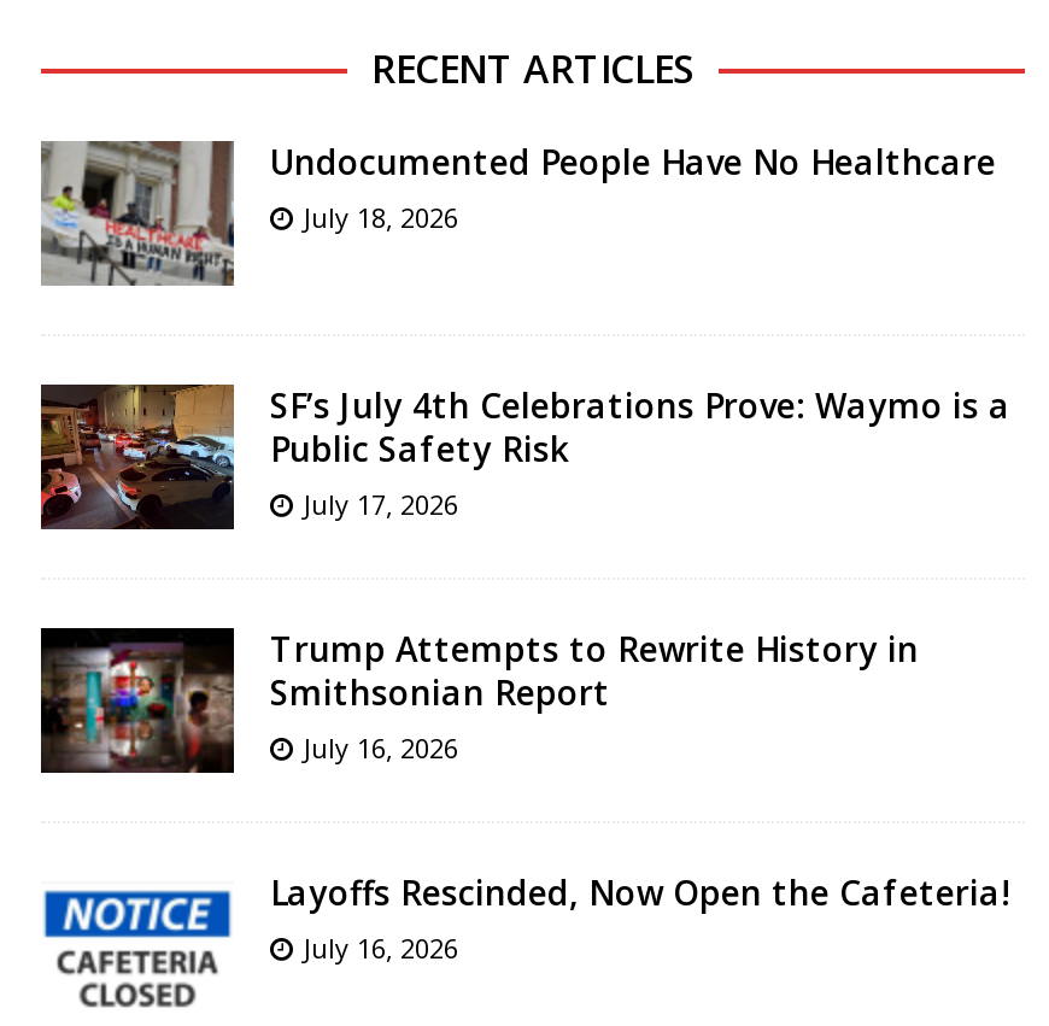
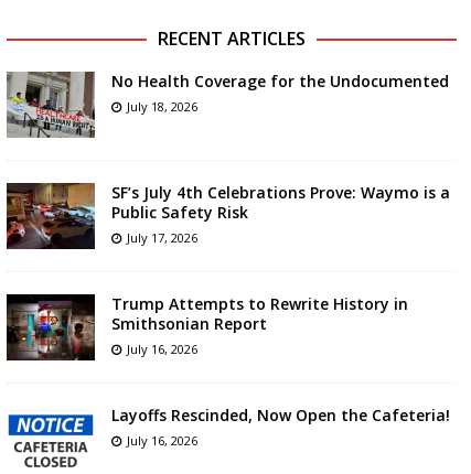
[270,140,996,185] Undocumented People Have No Healthcare -> [111,71,449,92] No Health Coverage for the Undocumented

